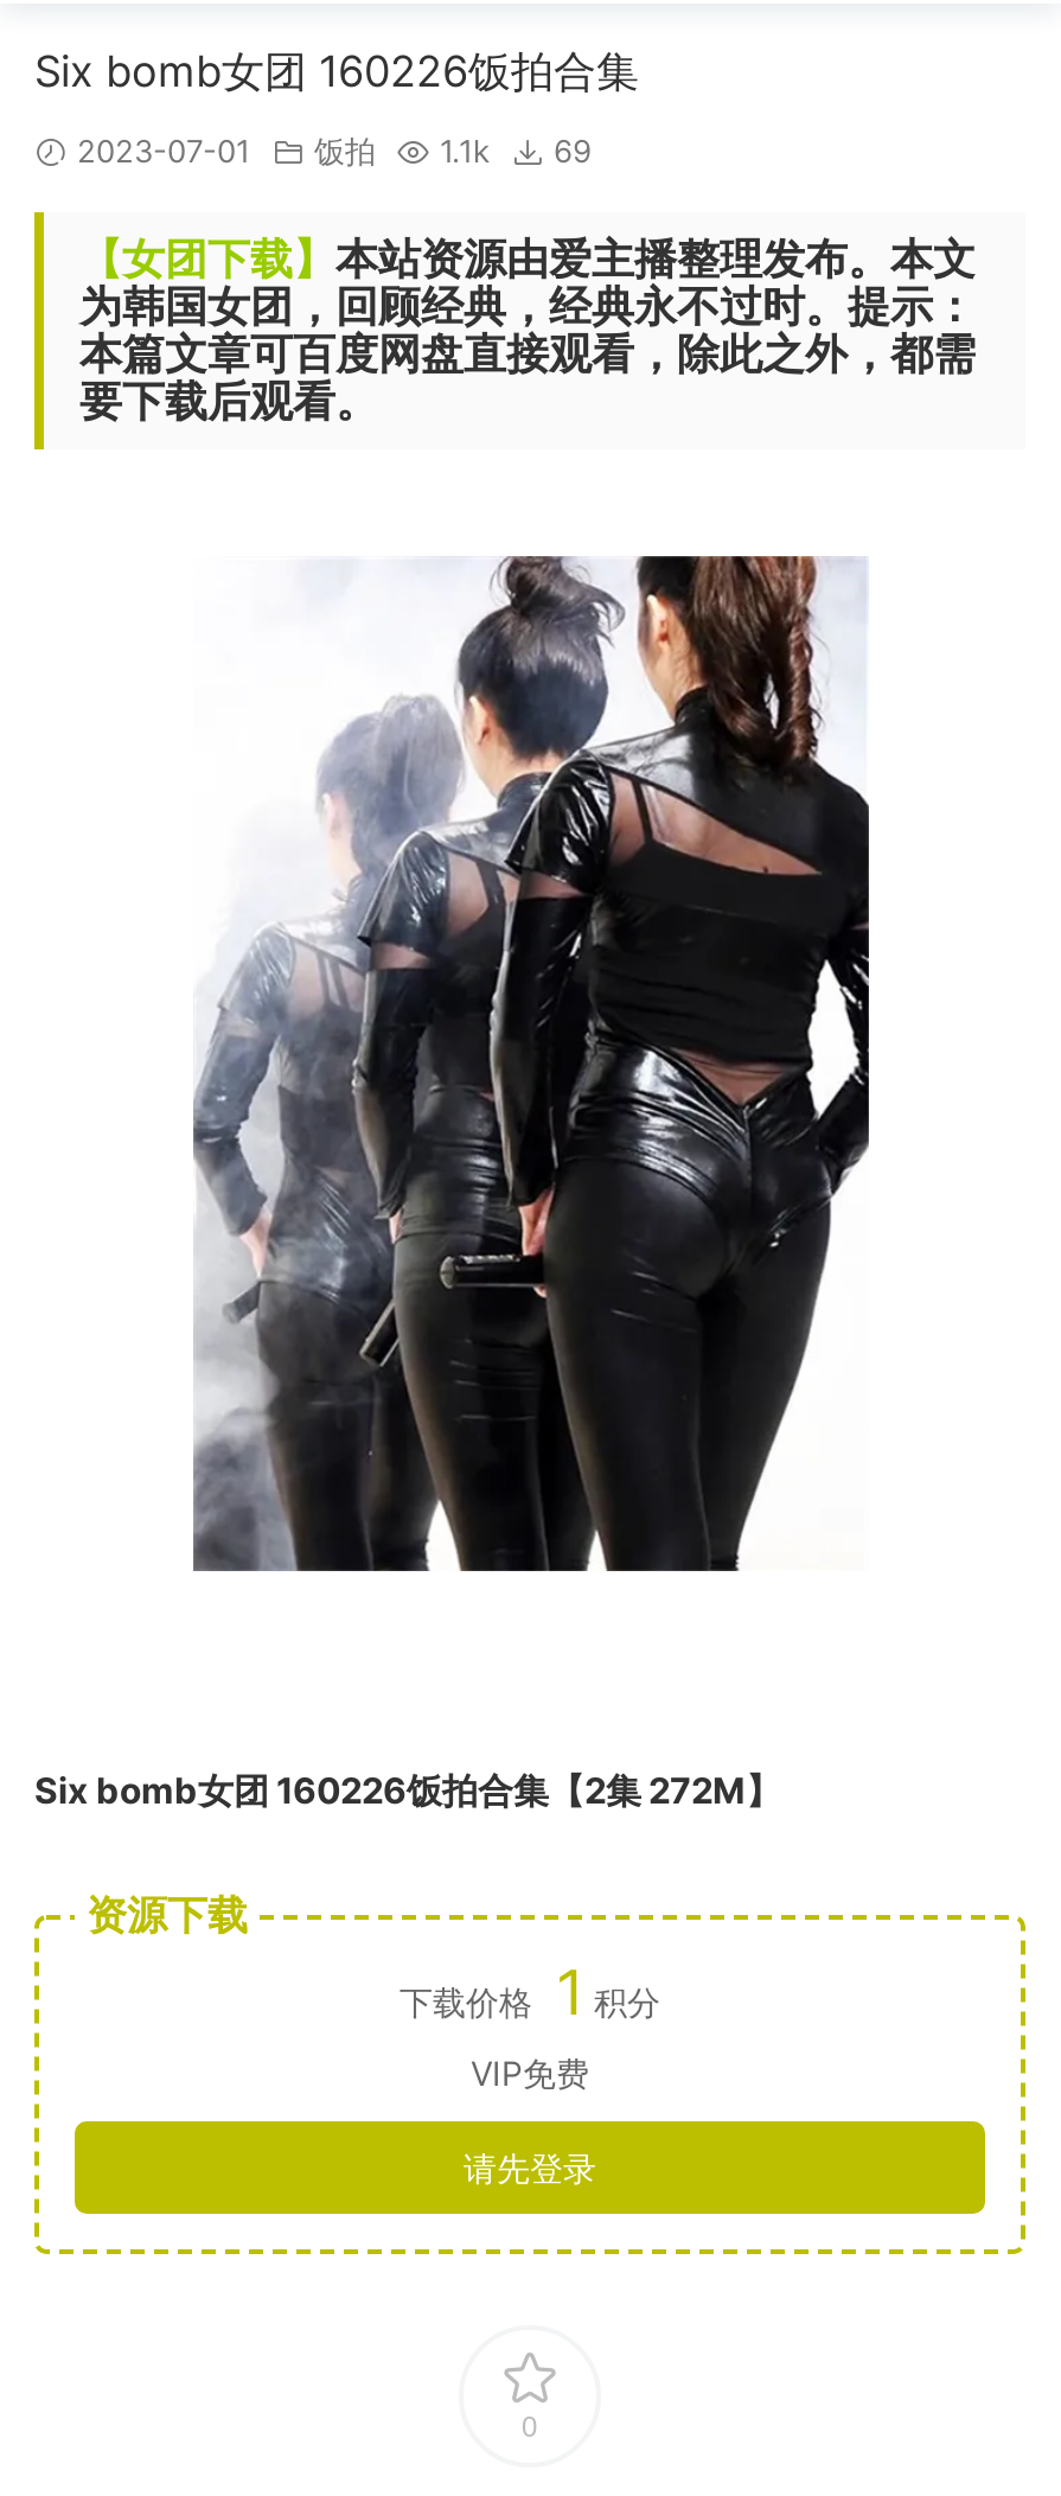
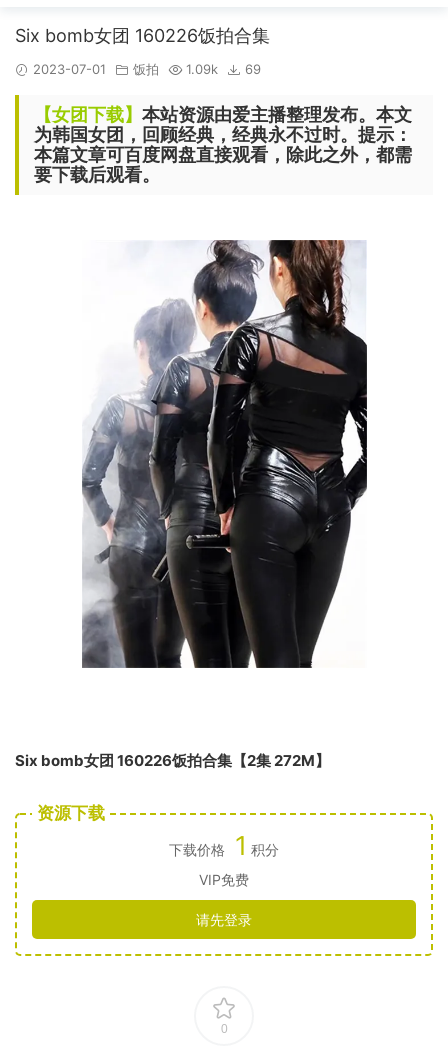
[68,132,592,170] 2023-07-01 饭拍 1.1k 69 -> [29,61,261,77] 2023-07-01 饭拍 1.09k 69

